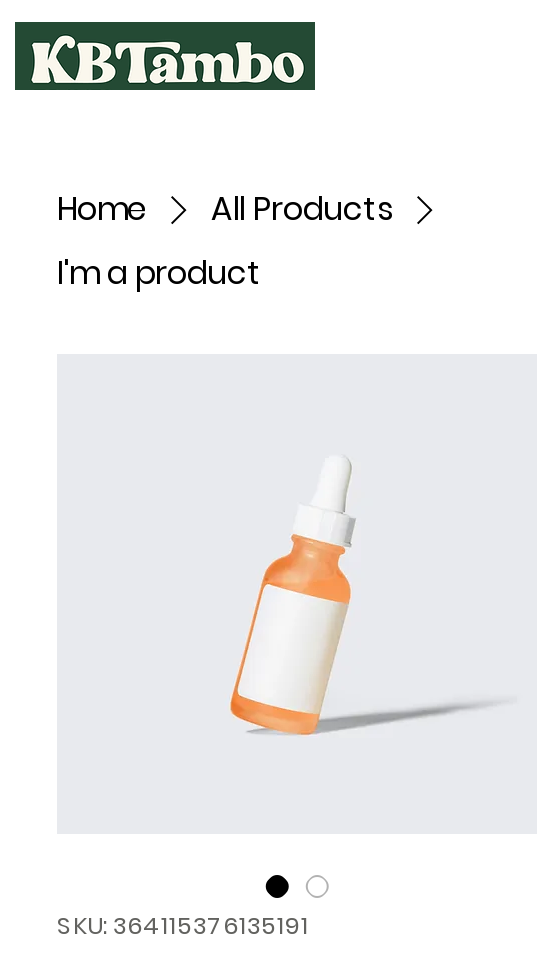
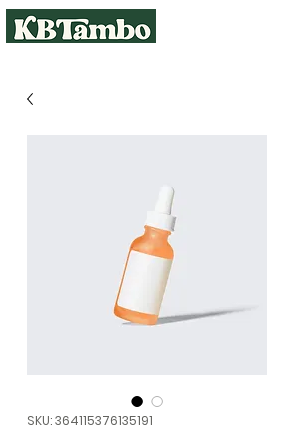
[57,186,393,296] Home | All Products | I'm a product -> none

